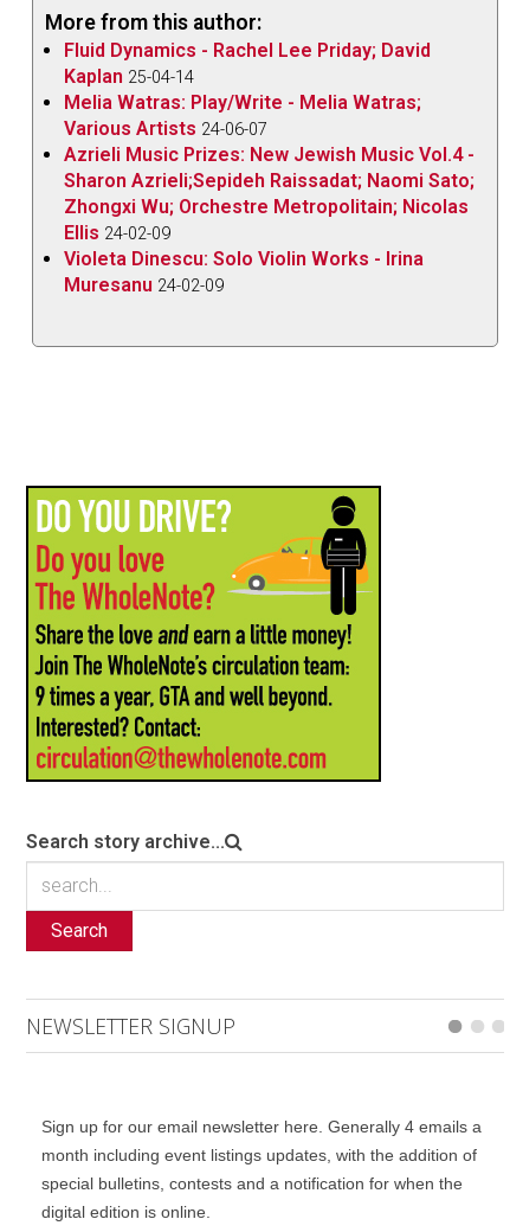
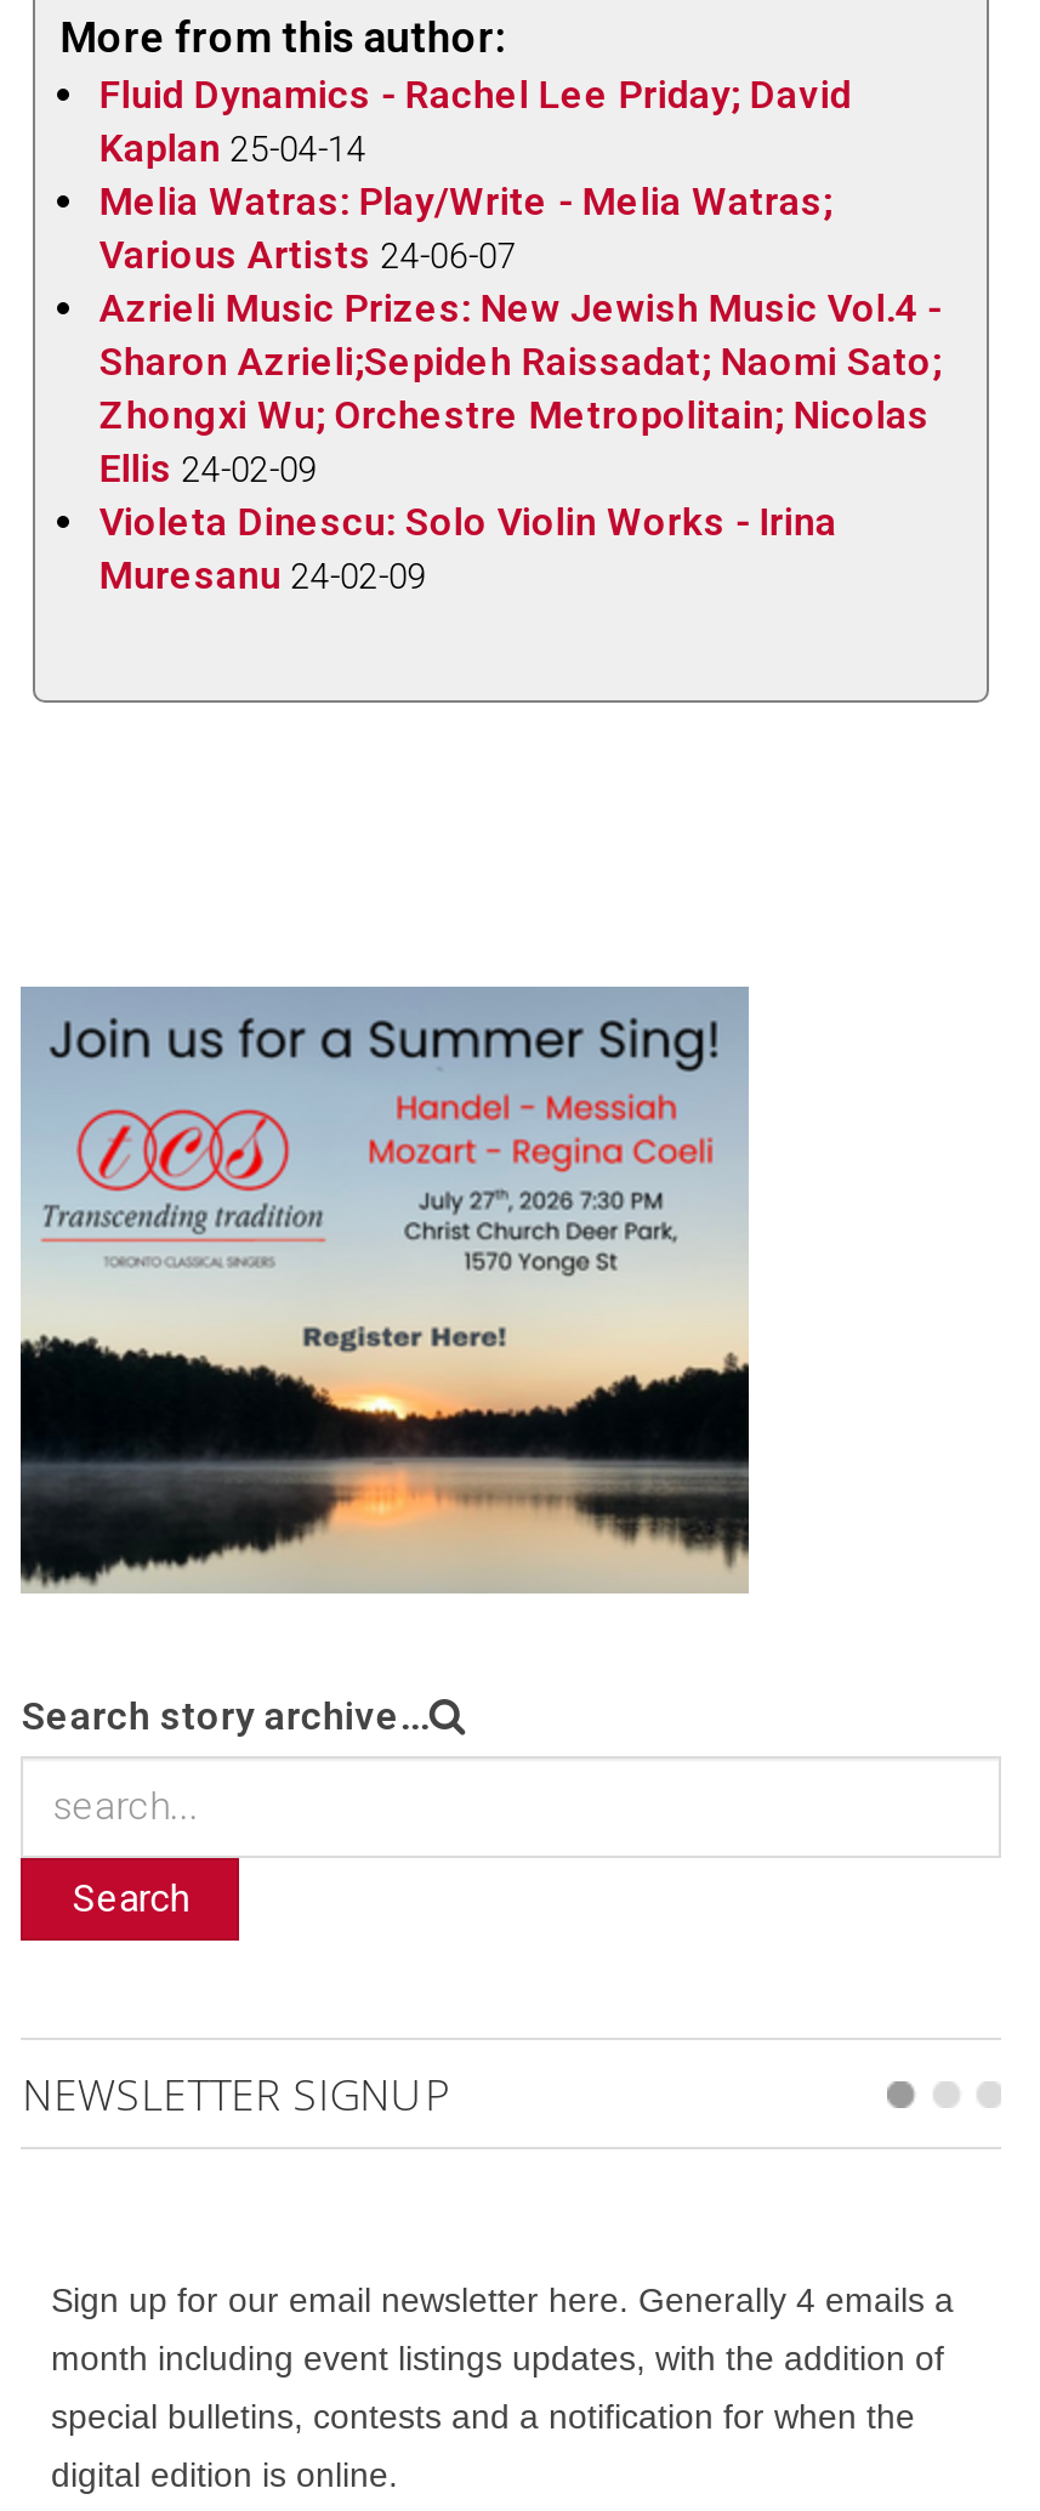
[25,485,382,783] [image] -> [21,987,751,1593] [image]

